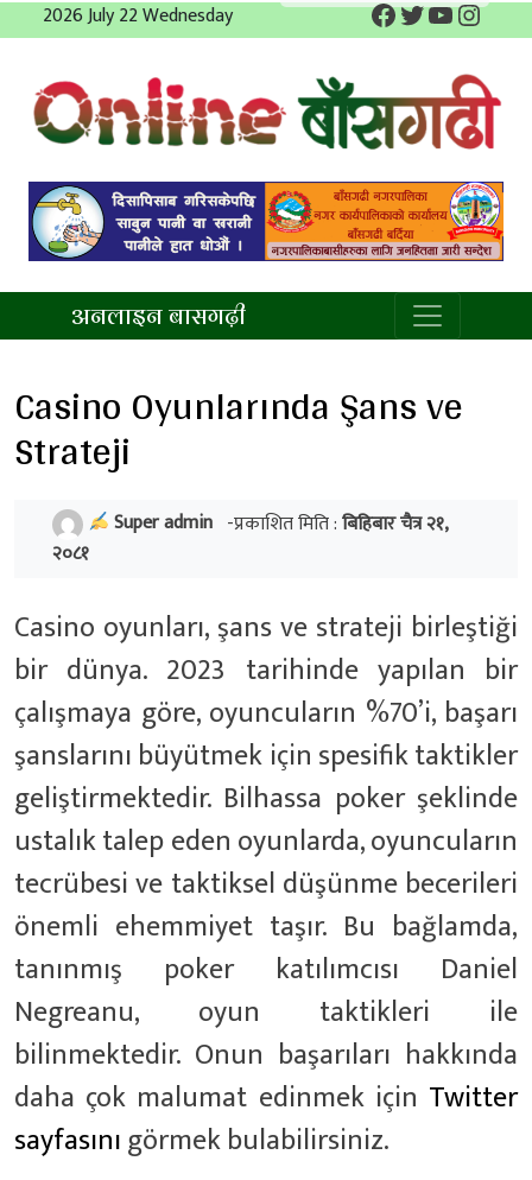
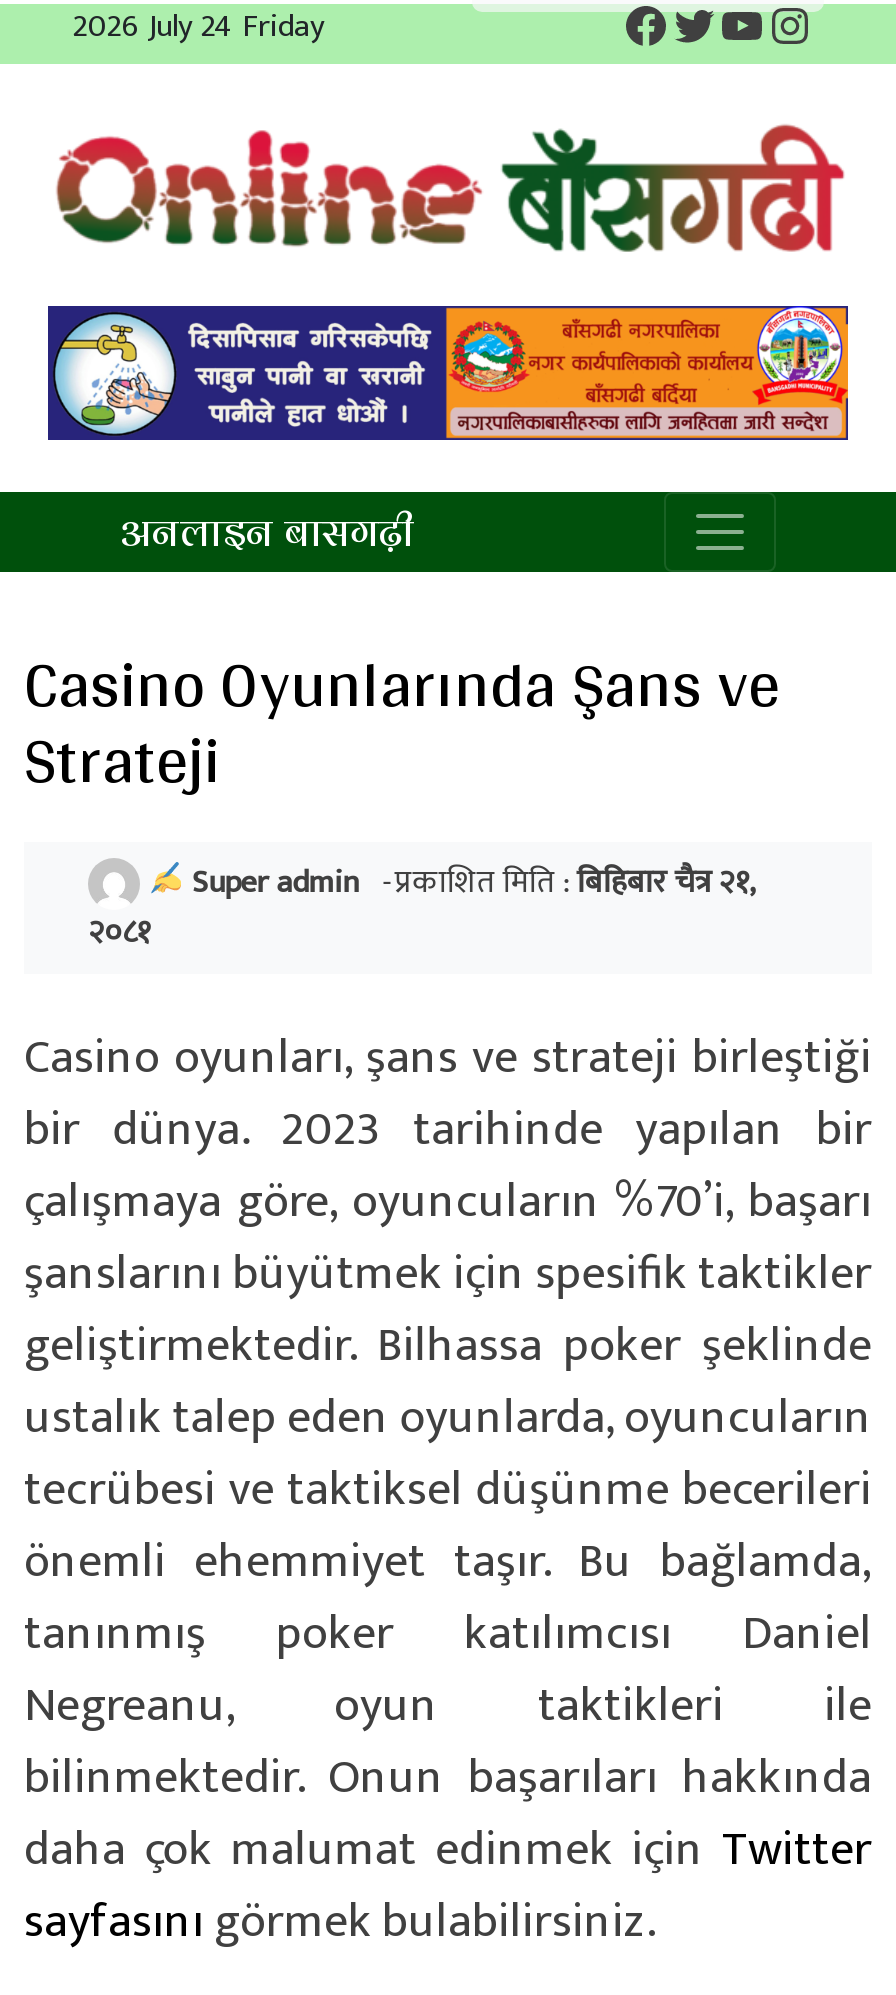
[43,0,233,32] 2026 July 22 Wednesday -> [72,0,324,54] 2026 July 24 Friday

